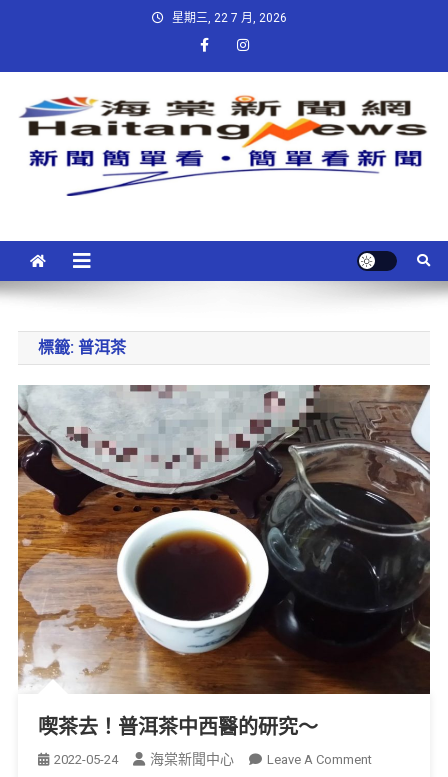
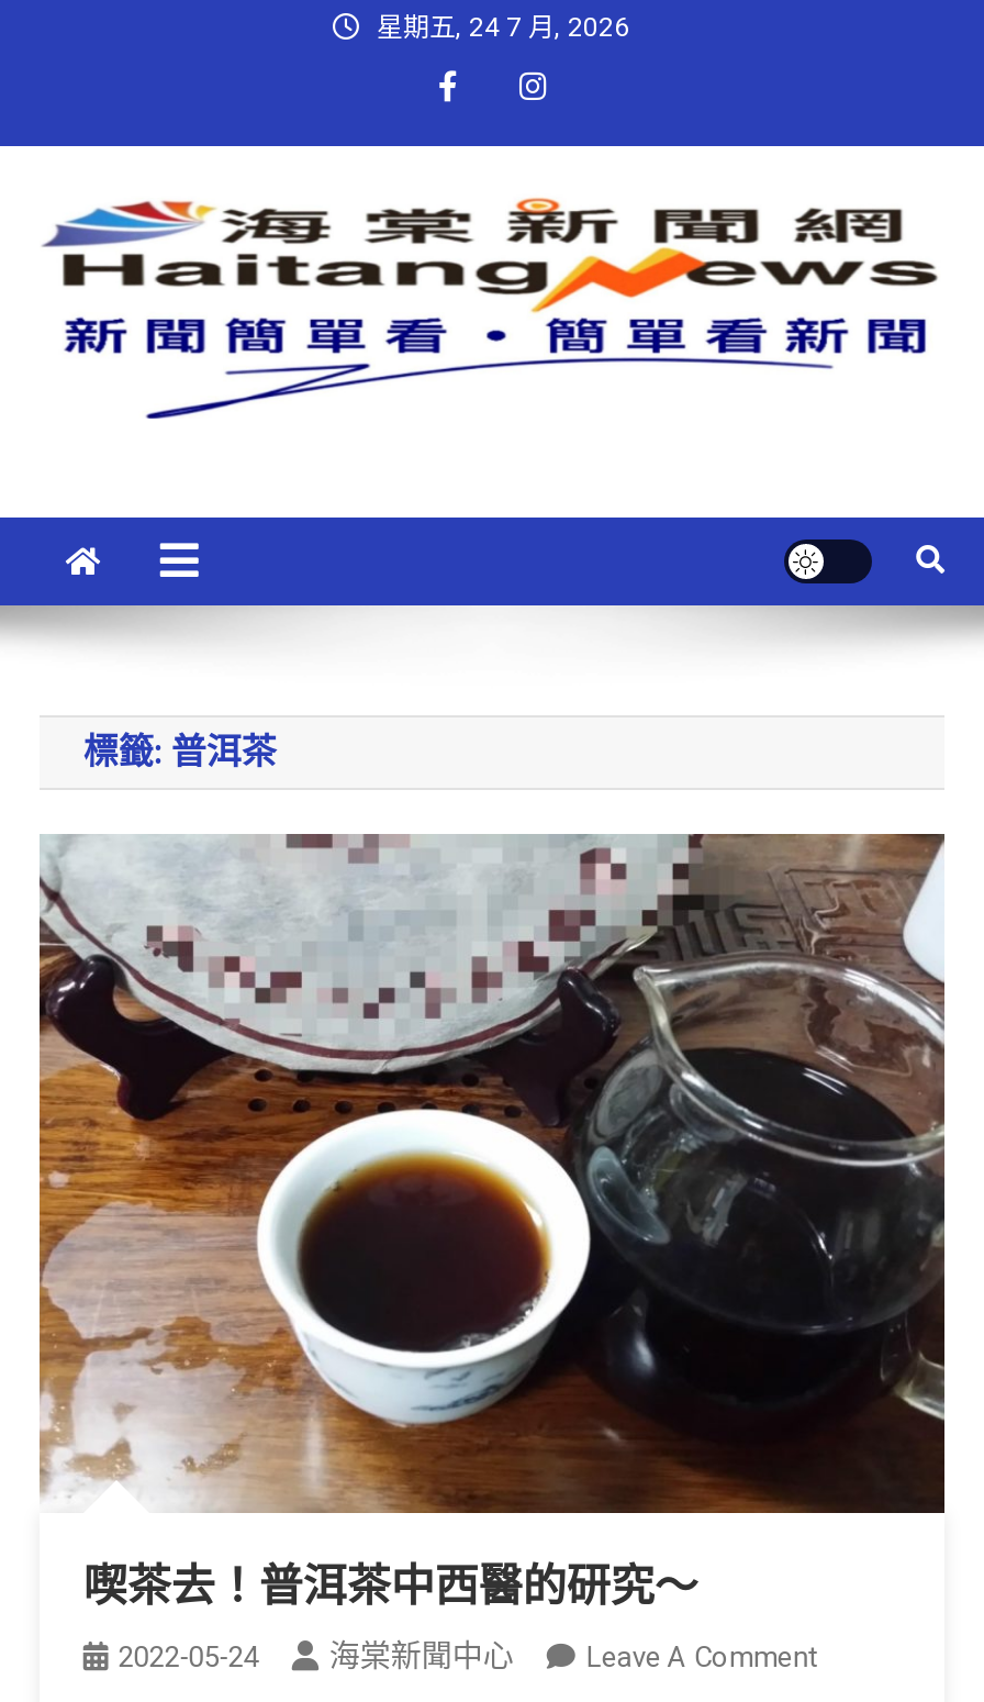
[171,11,286,25] 星期三, 22 7 月, 2026 -> [377,12,629,43] 星期五, 24 7 月, 2026

